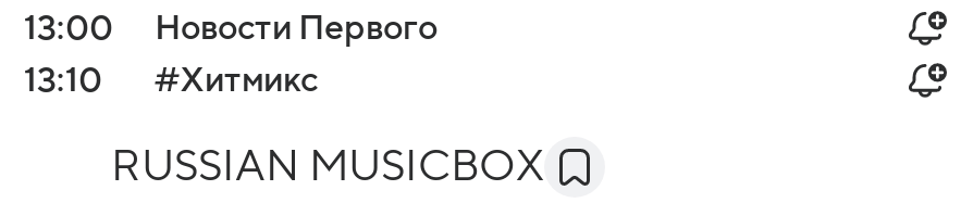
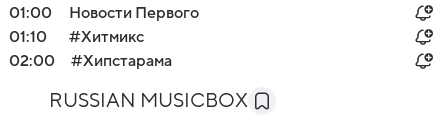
[24,9,438,48] 13:00 Новости Первого -> [9,4,199,22] 01:00 Новости Первого
[24,61,318,100] 13:10 #Хитмикс -> [9,28,144,46] 01:10 #Хитмикс
none -> [9,52,172,70] 02:00 | #Хипстарама

